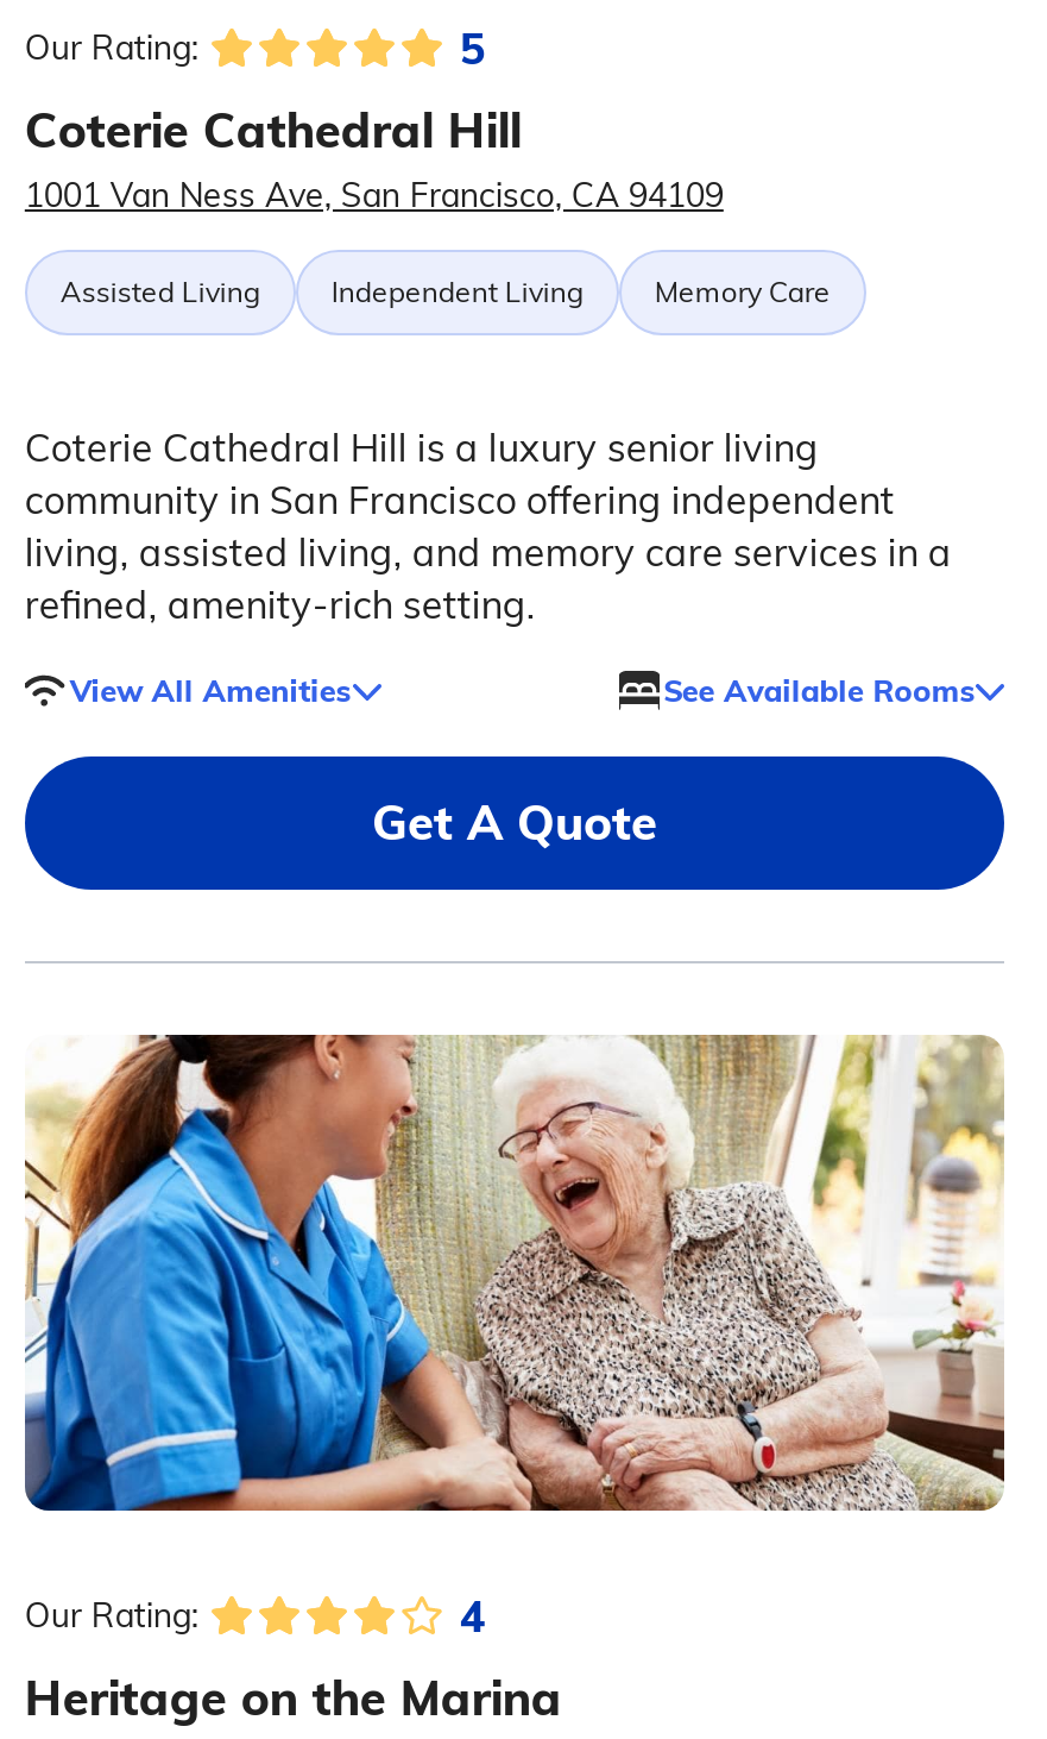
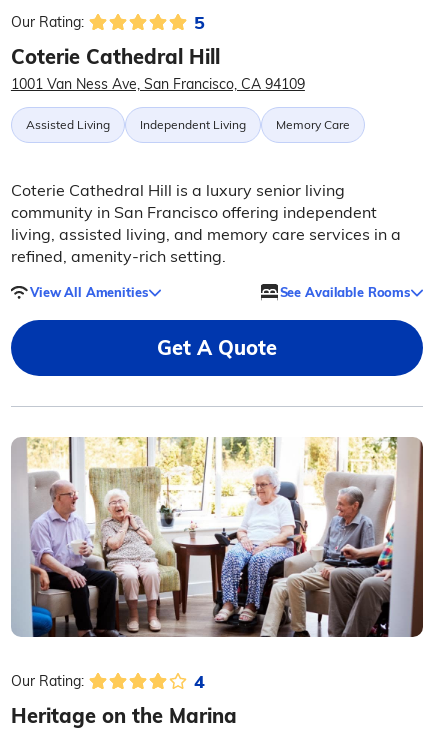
[25,1032,1004,1513] [image] -> [11,436,424,638] [image]

